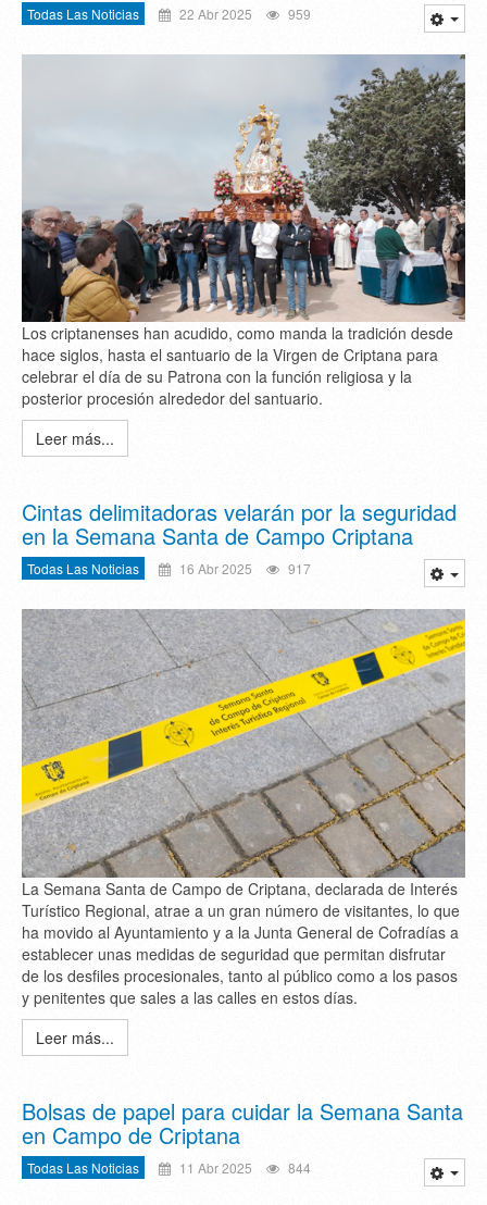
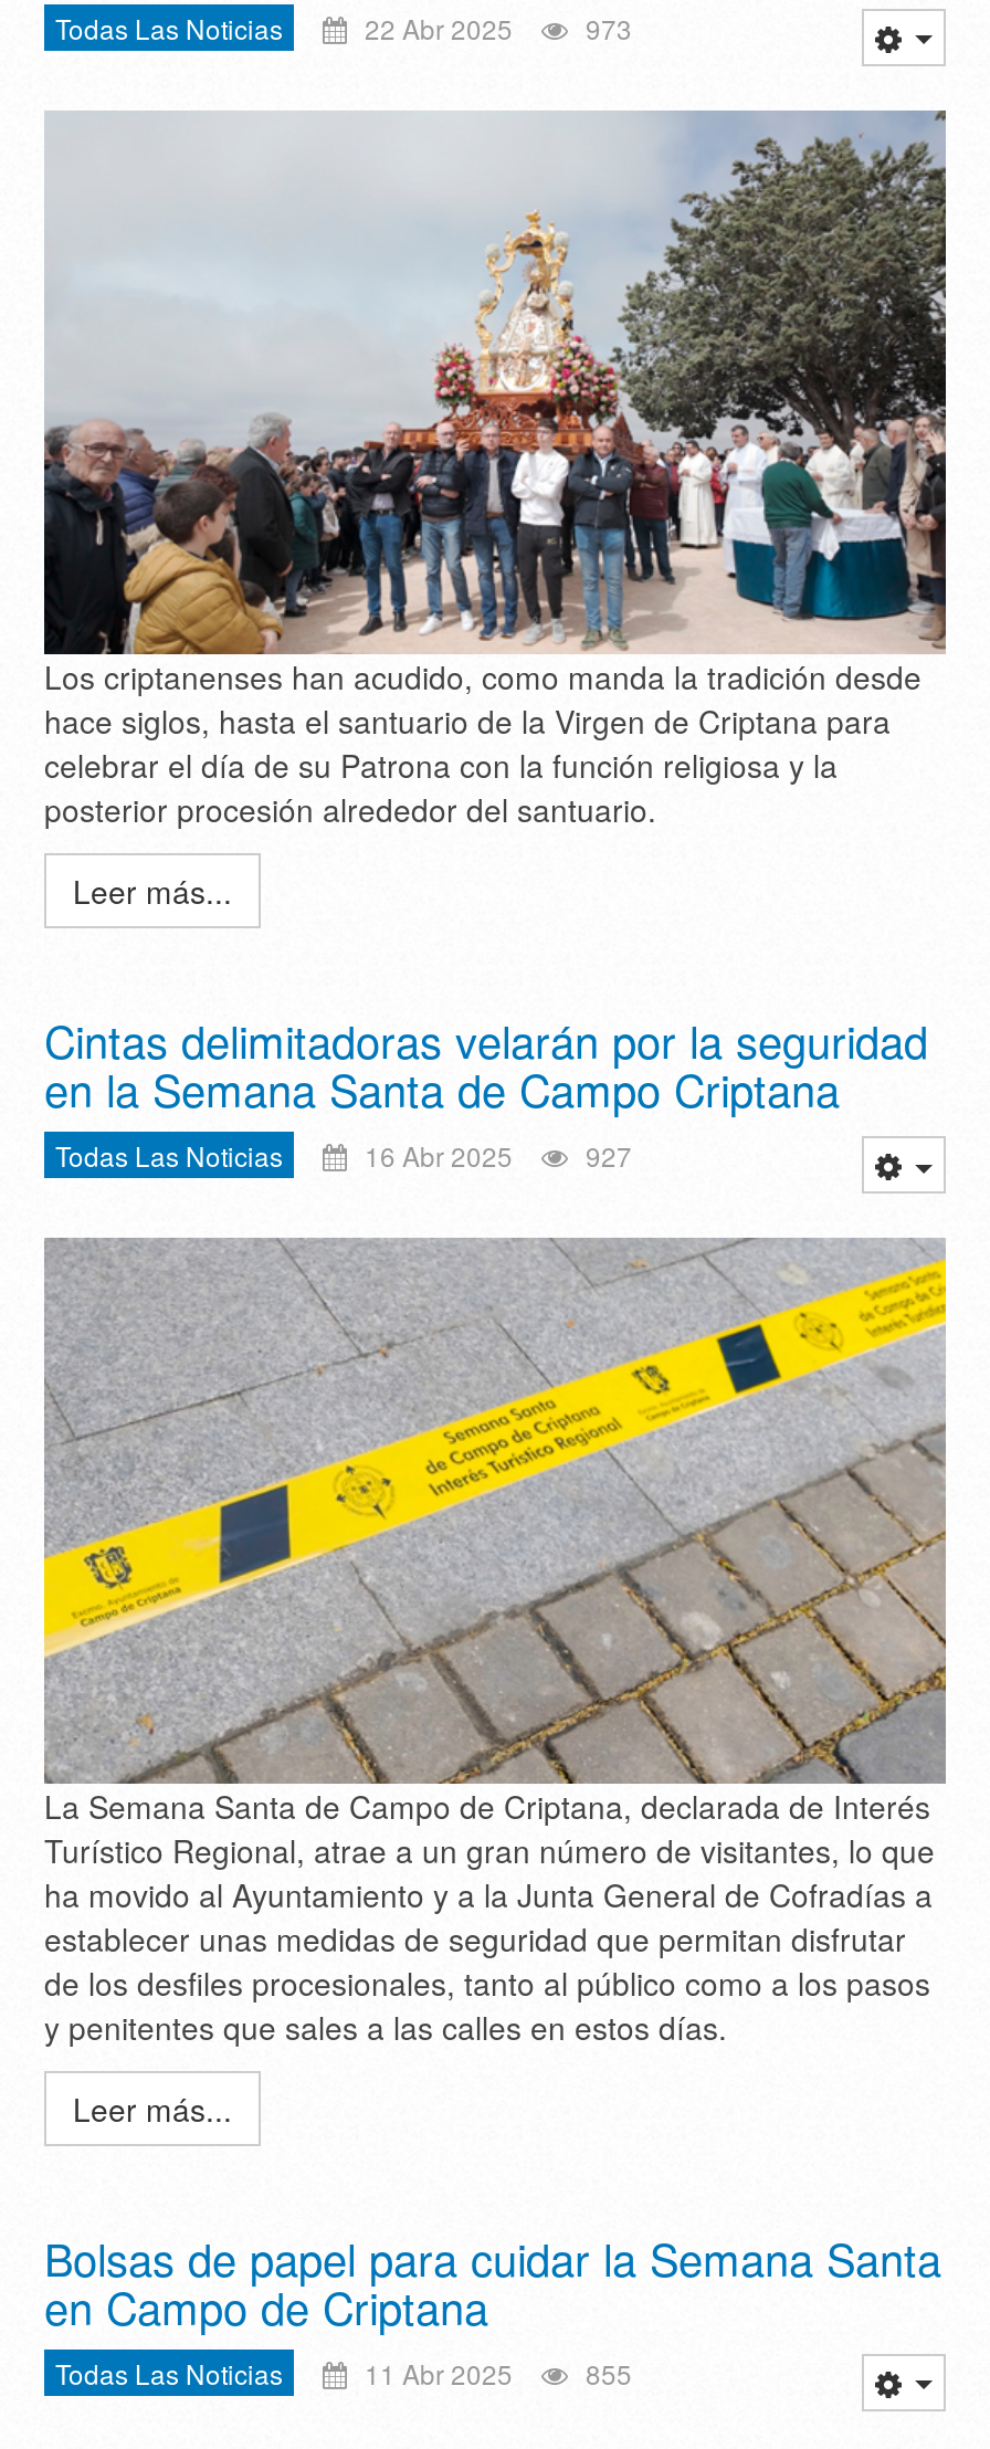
[27,4,311,23] Todas Las Noticias 22 Abr 2025 959 -> [55,9,632,46] Todas Las Noticias 22 Abr 2025 973
[27,559,311,578] Todas Las Noticias 16 Abr 2025 917 -> [55,1137,632,1174] Todas Las Noticias 16 Abr 2025 927
[27,1158,311,1176] Todas Las Noticias 11 Abr 2025 844 -> [55,2353,632,2391] Todas Las Noticias 11 Abr 2025 855

